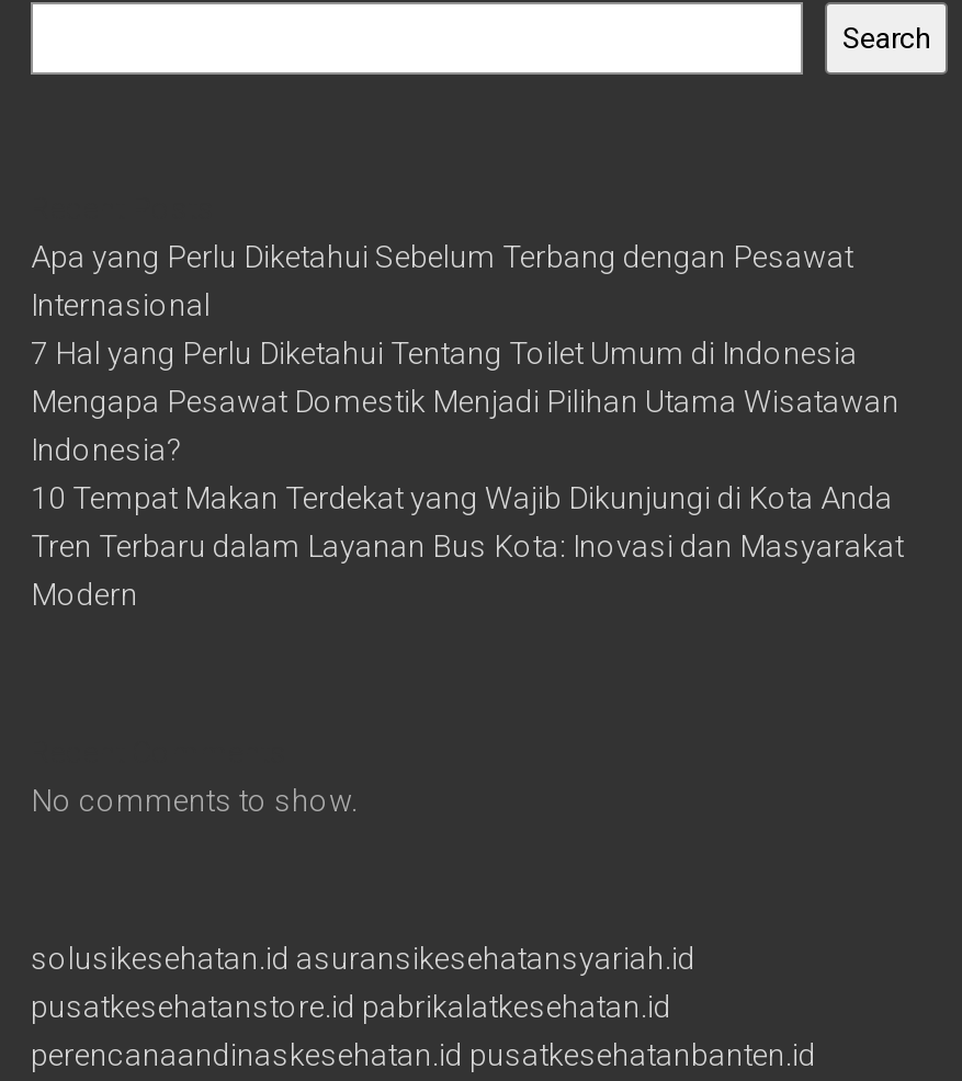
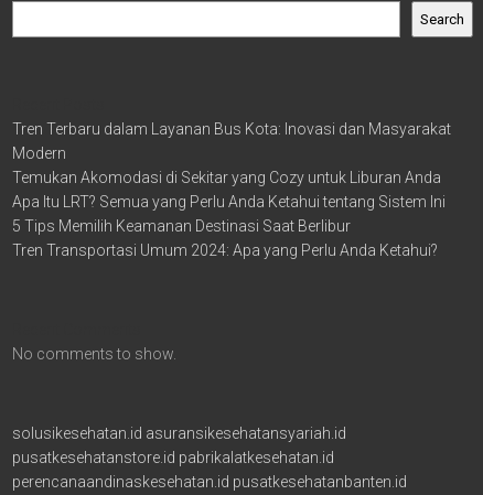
[31,239,899,515] Apa yang Perlu Diketahui Sebelum Terbang dengan Pesawat | Internasional | 7 Hal yang Perlu Diketahui Tentang Toilet Umum di Indonesia | Mengapa Pesawat Domestik Menjadi Pilihan Utama Wisatawan | Indonesia? | 10 Tempat Makan Terdekat yang Wajib Dikunjungi di Kota Anda -> none
moved [31,528,904,612] -> [12,120,451,162]: Tren Terbaru dalam Layanan Bus Kota: Inovasi dan Masyarakat | Modern
none -> [12,169,446,259] Temukan Akomodasi di Sekitar yang Cozy untuk Liburan Anda | Apa Itu LRT? Semua yang Perlu Anda Ketahui tentang Sistem Ini | 5 Tips Memilih Keamanan Destinasi Saat Berlibur | Tren Transportasi Umum 2024: Apa yang Perlu Anda Ketahui?

